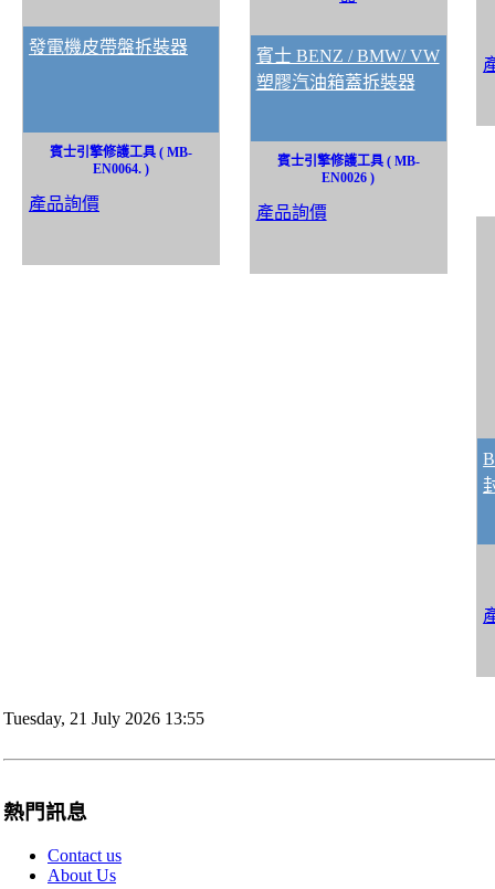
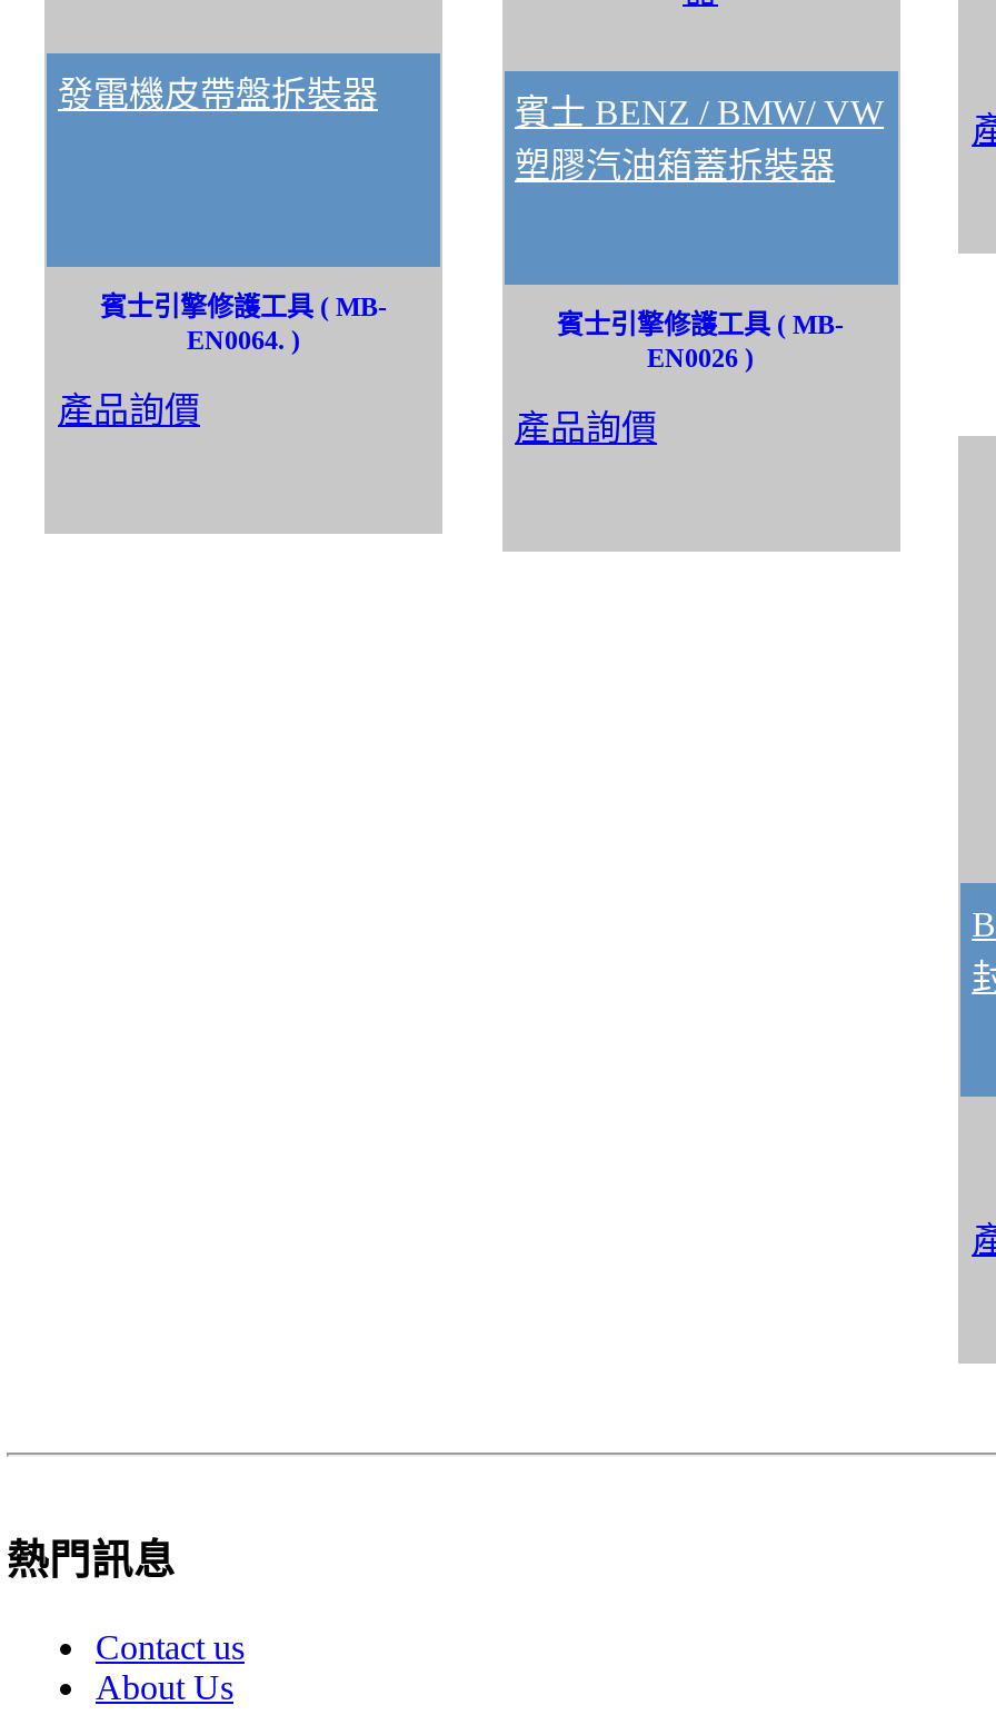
[3,708,204,727] Tuesday, 21 July 2026 13:55 -> none

